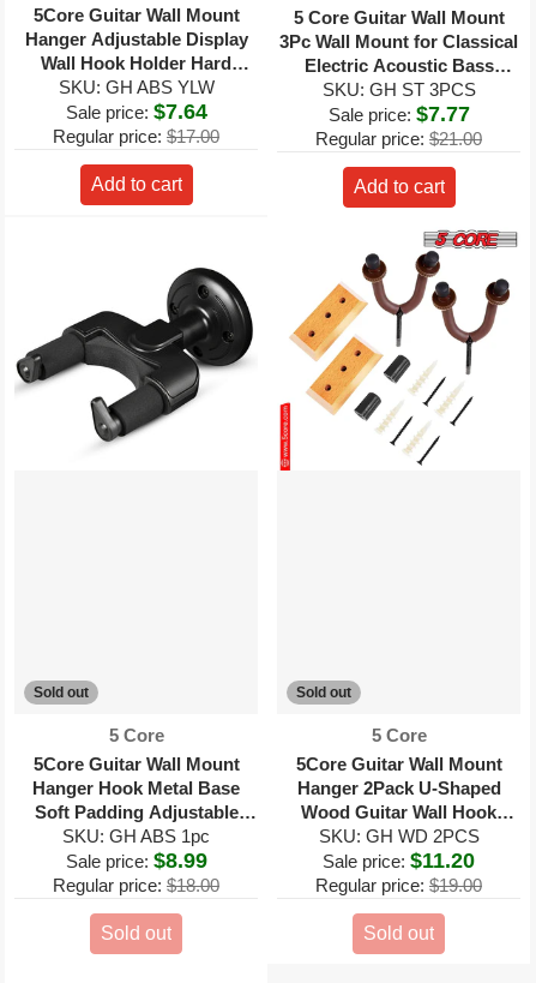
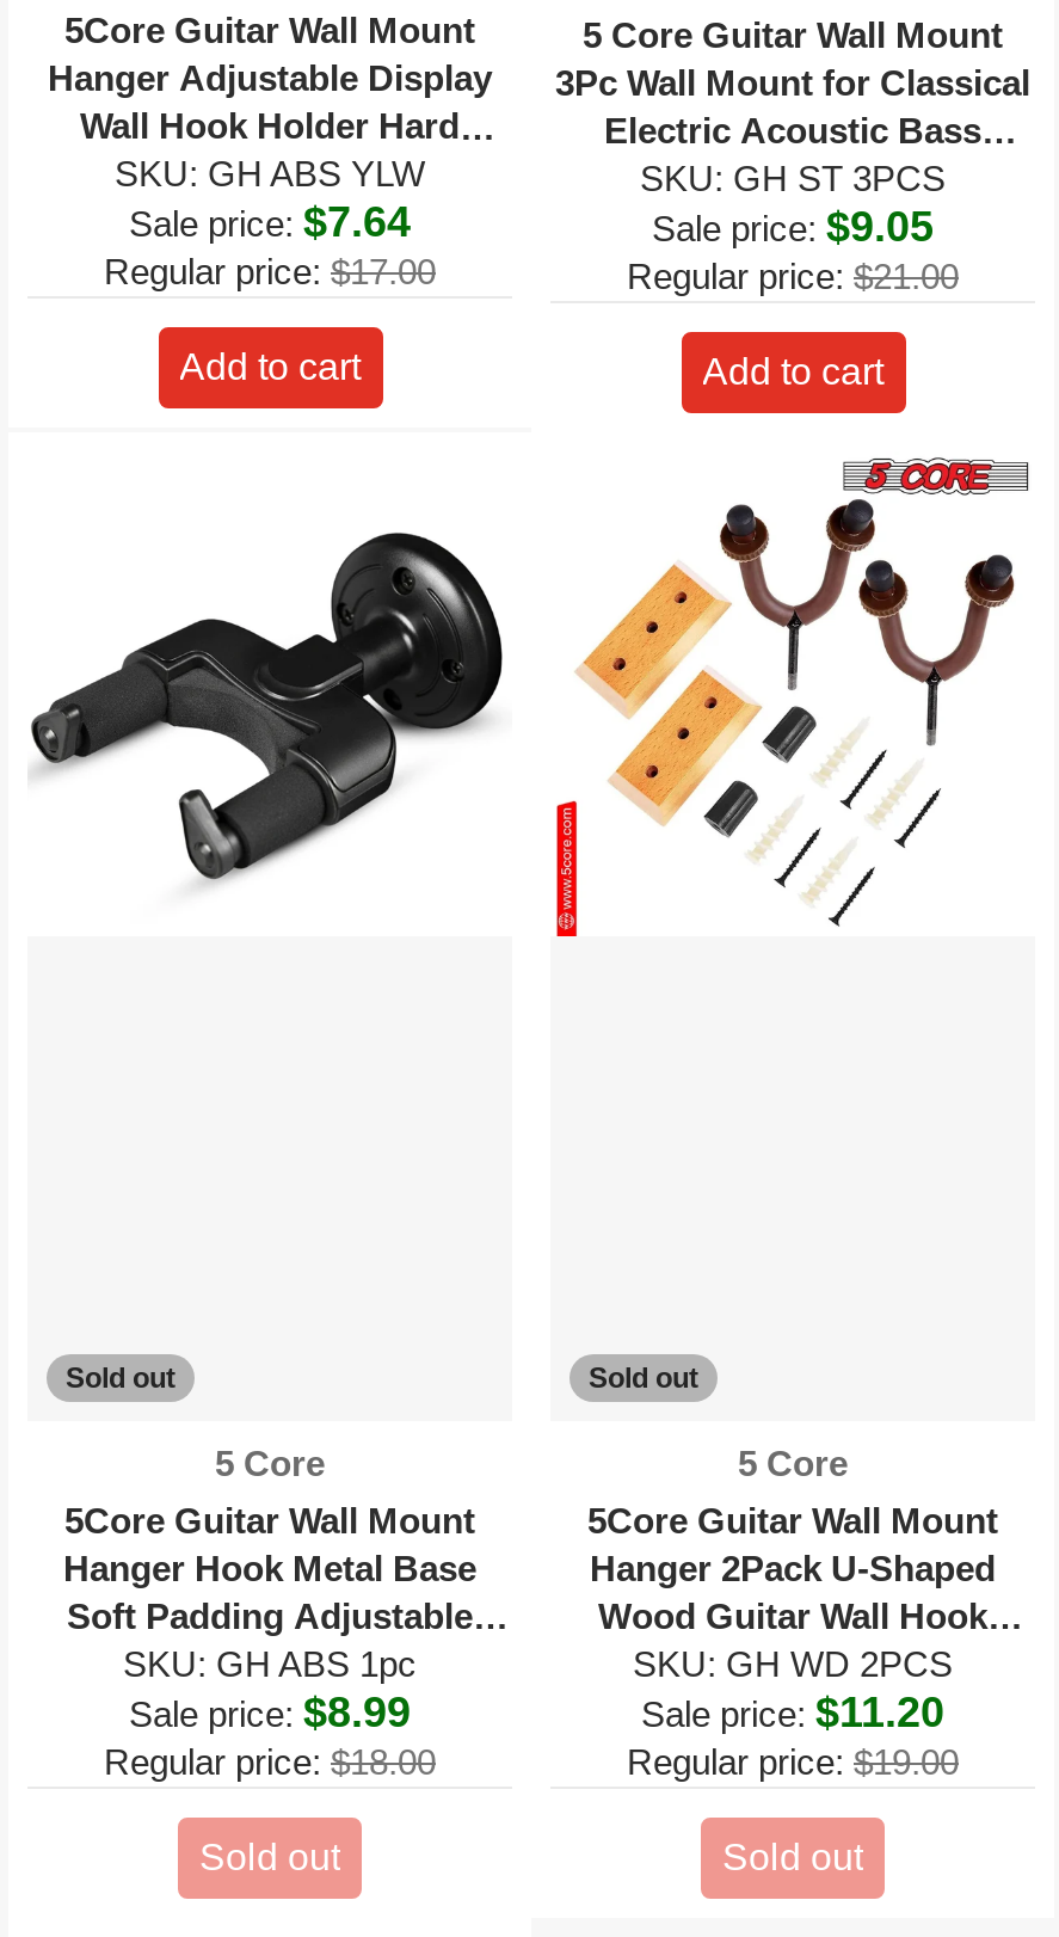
[328,102,469,126] Sale price: $7.77 -> [652,203,934,251] Sale price: $9.05

